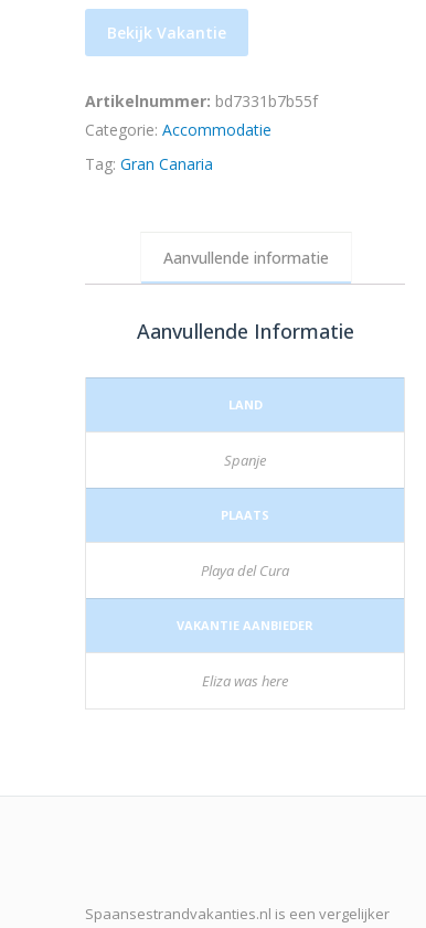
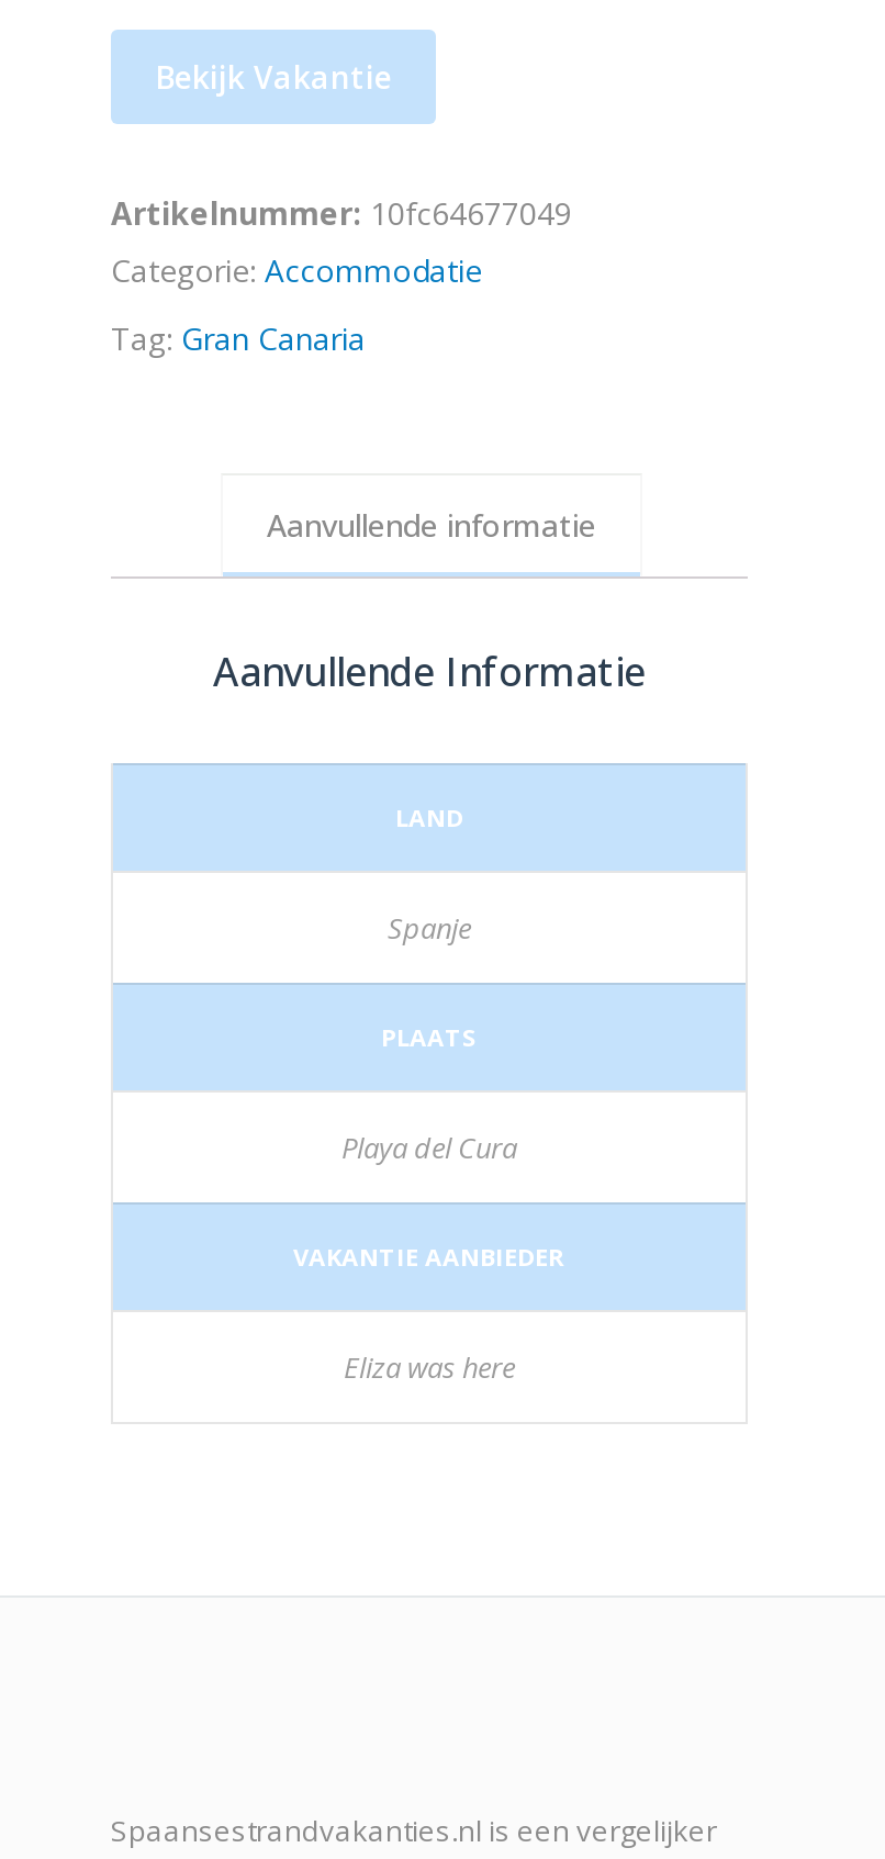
[85,90,318,111] Artikelnummer: bd7331b7b55f -> [111,192,572,234] Artikelnummer: 10fc64677049

